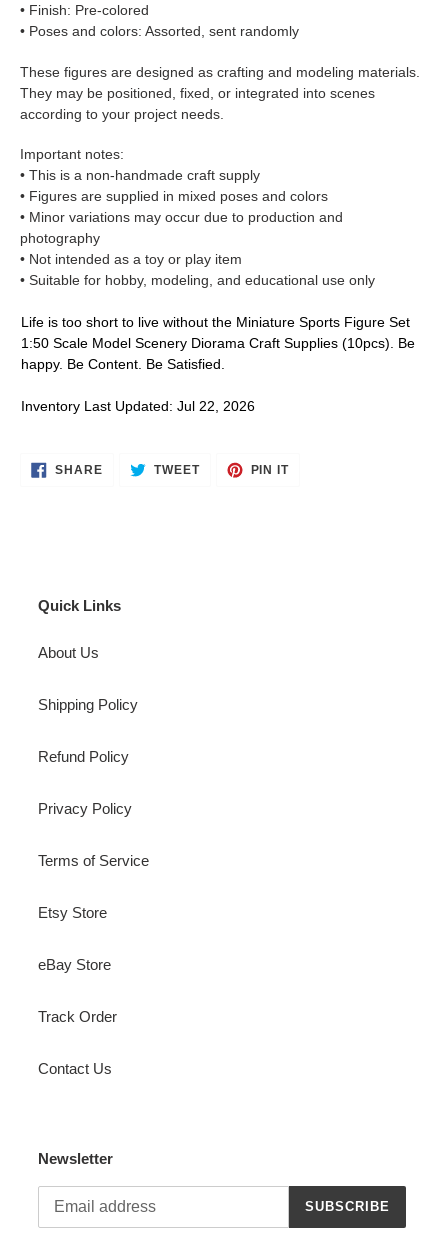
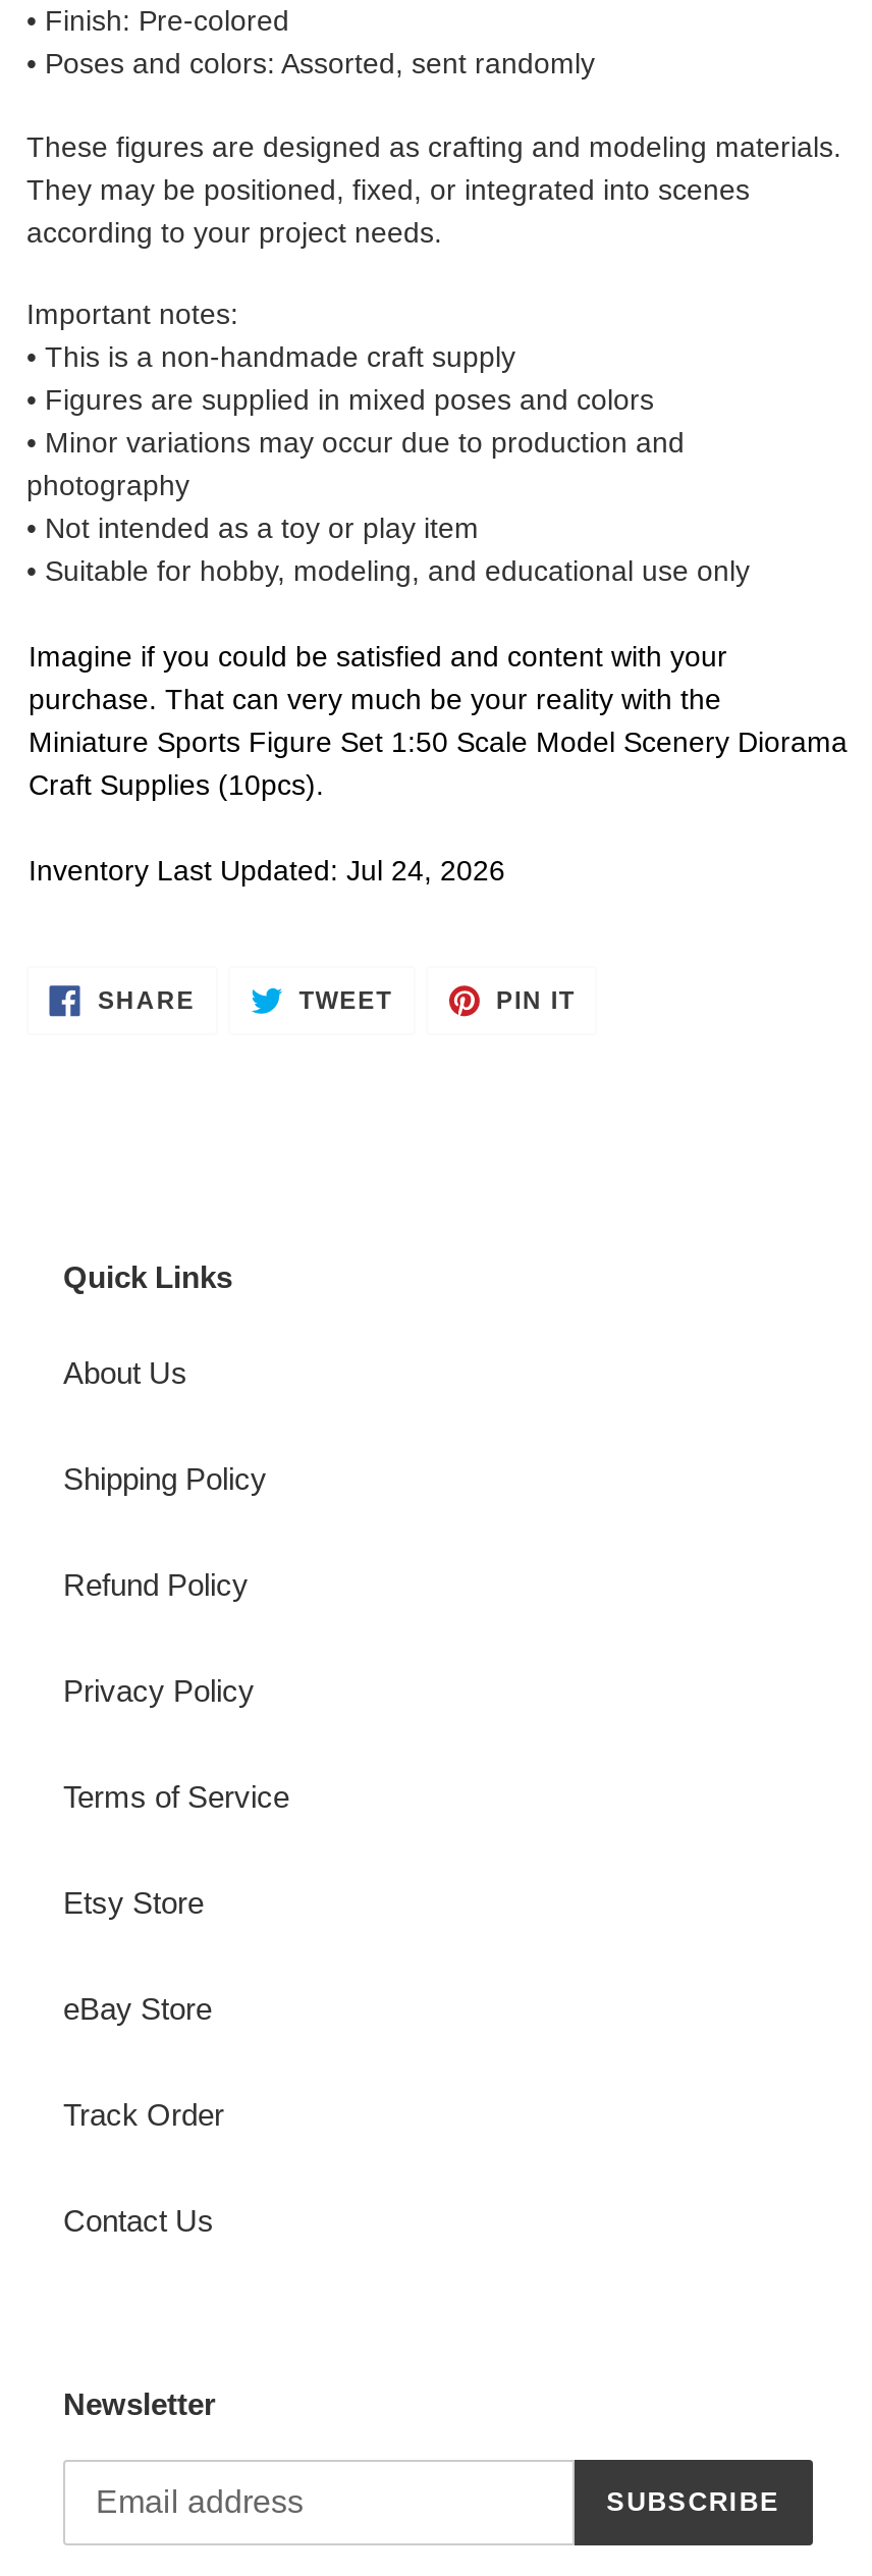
[21,314,415,372] Life is too short to live without the Miniature Sports Figure Set | 1:50 Scale Model Scenery Diorama Craft Supplies (10pcs). Be | happy. Be Content. Be Satisfied. -> [29,639,848,800] Imagine if you could be satisfied and content with your | purchase. That can very much be your reality with the | Miniature Sports Figure Set 1:50 Scale Model Scenery Diorama | Craft Supplies (10pcs).
[21,398,255,414] Inventory Last Updated: Jul 22, 2026 -> [29,853,505,886] Inventory Last Updated: Jul 24, 2026

